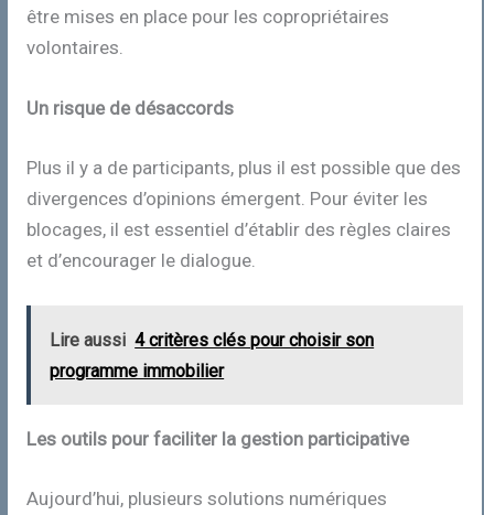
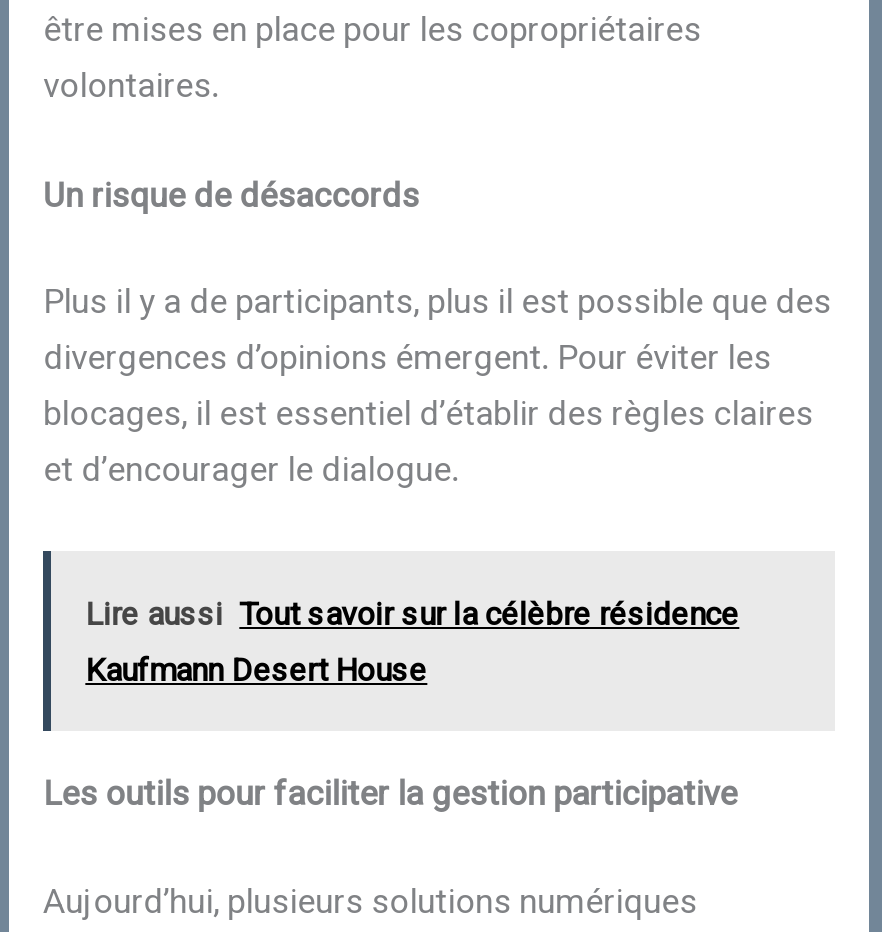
[50,330,374,351] Lire aussi 4 critères clés pour choisir son -> [85,596,739,634] Lire aussi Tout savoir sur la célèbre résidence
[50,361,224,382] programme immobilier -> [85,652,427,690] Kaufmann Desert House

